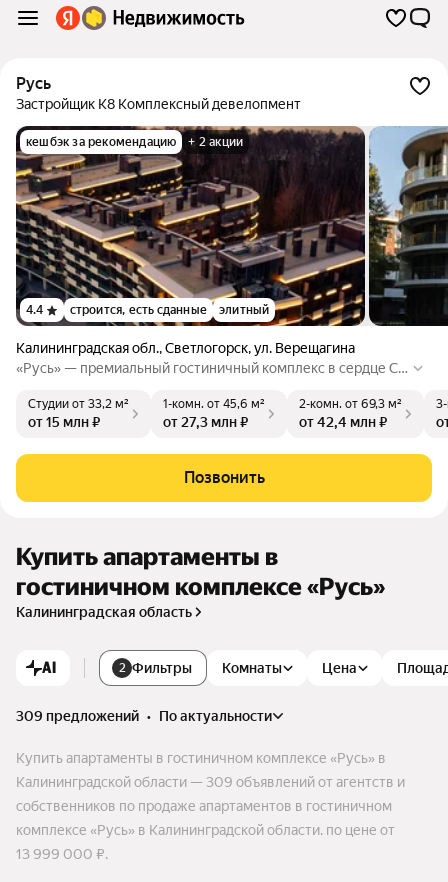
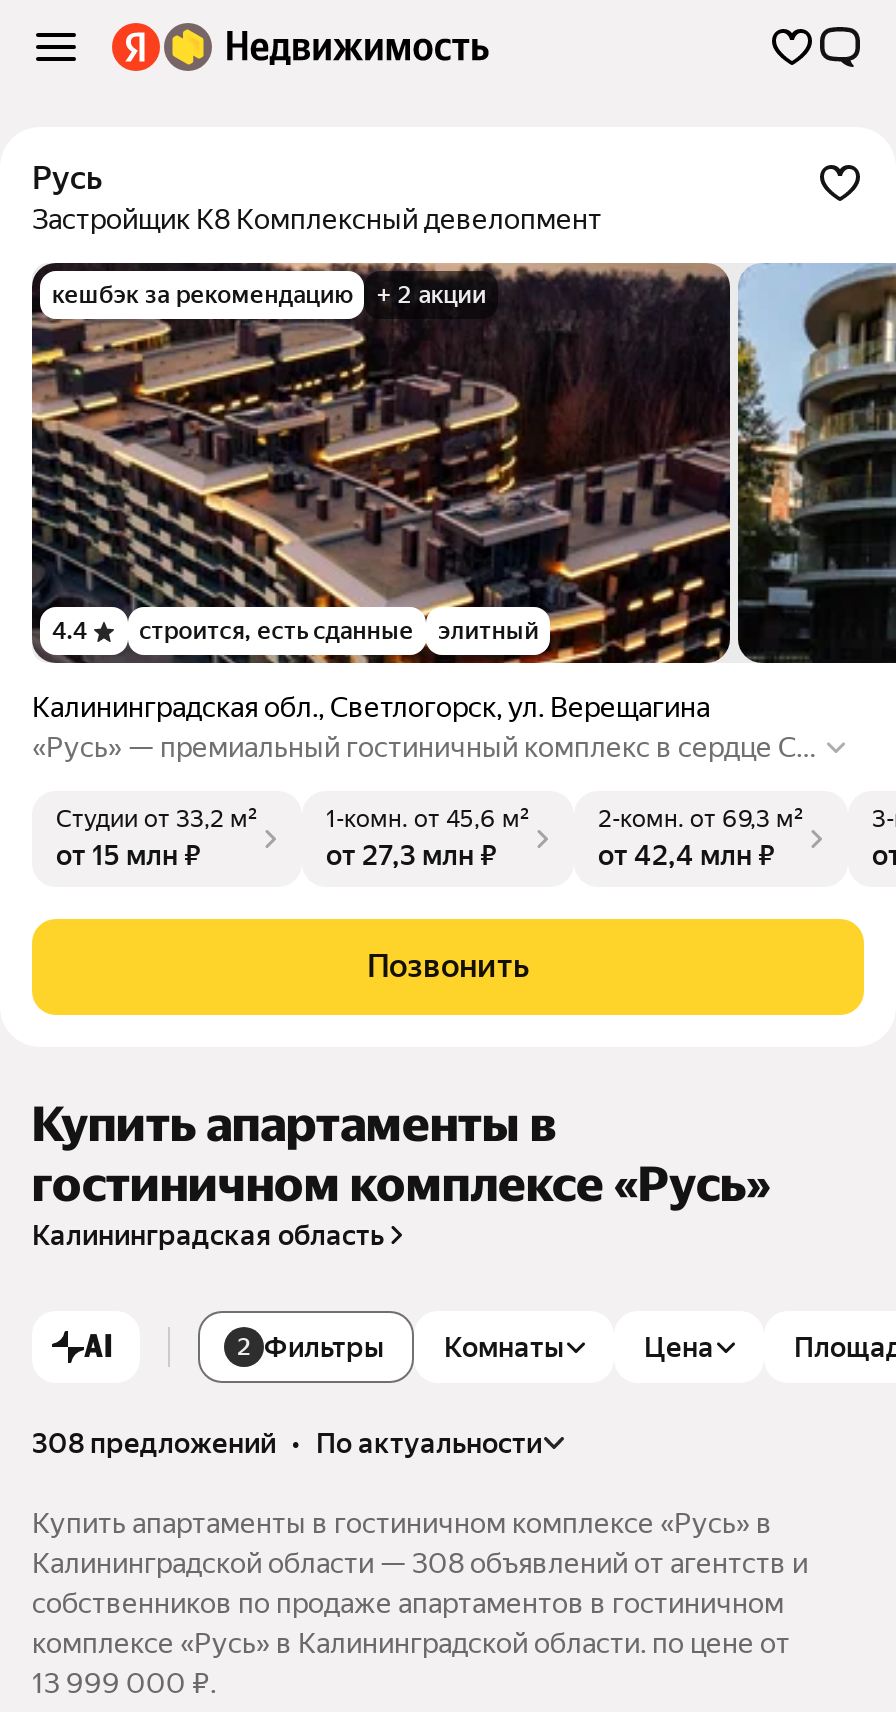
[16,708,272,724] 309 предложений • по актуальности -> [32,1427,542,1459] 308 предложений • по актуальности
[16,774,405,790] Калининградской области — 309 объявлений от агентств и -> [32,1547,808,1579] Калининградской области — 308 объявлений от агентств и

